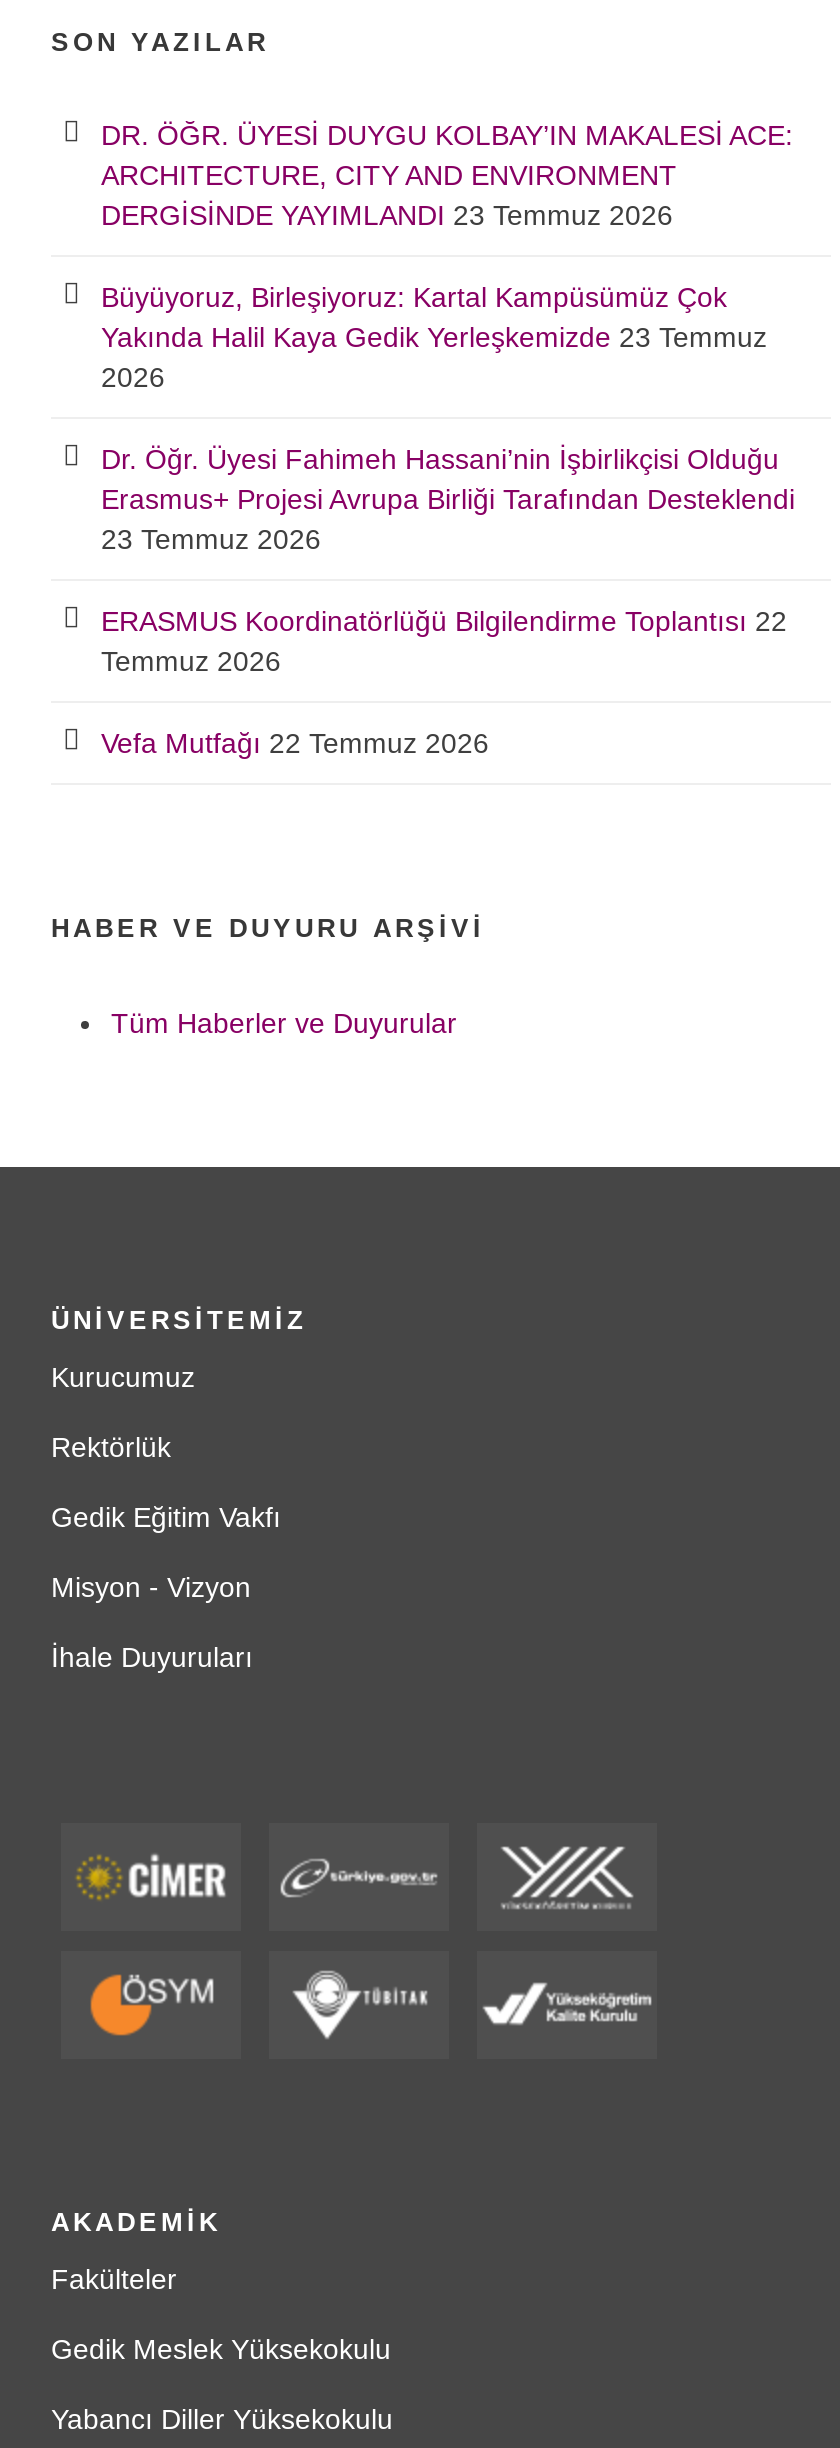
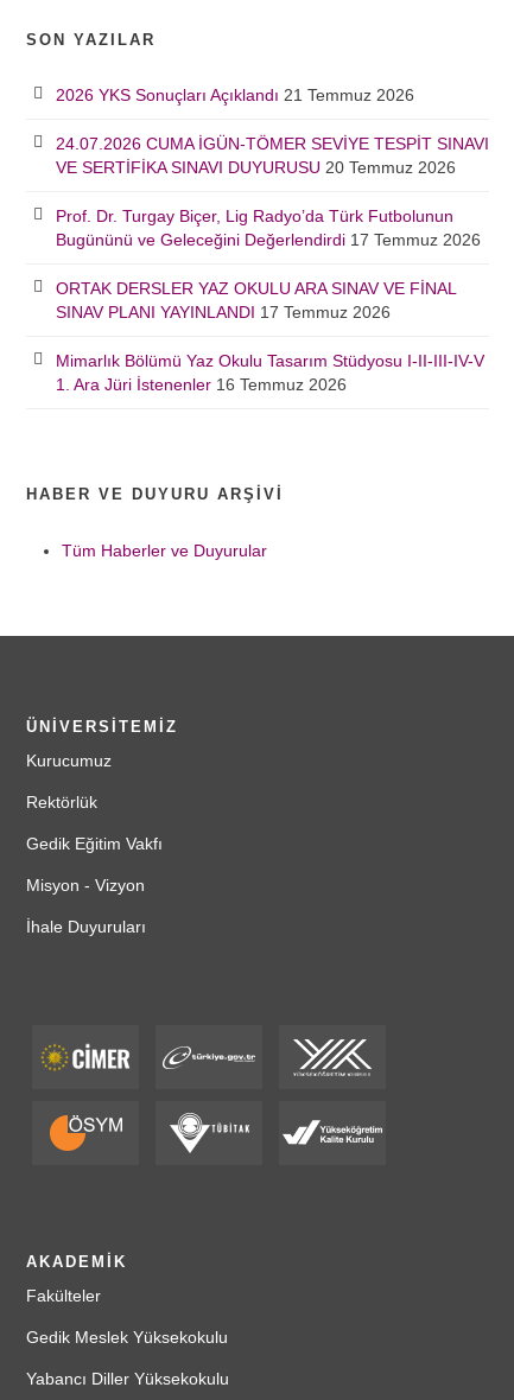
[101,119,793,231] DR. ÖĞR. ÜYESİ DUYGU KOLBAY’IN MAKALESİ ACE: | ARCHITECTURE, CITY AND ENVIRONMENT | DERGİSİNDE YAYIMLANDI 23 Temmuz 2026 -> [56,86,414,105] 2026 YKS Sonuçları Açıklandı 21 Temmuz 2026
[101,281,767,393] Büyüyoruz, Birleşiyoruz: Kartal Kampüsümüz Çok | Yakında Halil Kaya Gedik Yerleşkemizde 23 Temmuz | 2026 -> [56,134,489,177] 24.07.2026 CUMA İGÜN-TÖMER SEVİYE TESPİT SINAVI | VE SERTİFİKA SINAVI DUYURUSU 20 Temmuz 2026
[101,443,795,555] Dr. Öğr. Üyesi Fahimeh Hassani’nin İşbirlikçisi Olduğu | Erasmus+ Projesi Avrupa Birliği Tarafından Desteklendi | 23 Temmuz 2026 -> [56,207,481,249] Prof. Dr. Turgay Biçer, Lig Radyo’da Türk Futbolunun | Bugününü ve Geleceğini Değerlendirdi 17 Temmuz 2026
[101,605,787,677] ERASMUS Koordinatörlüğü Bilgilendirme Toplantısı 22 | Temmuz 2026 -> [56,279,456,322] ORTAK DERSLER YAZ OKULU ARA SINAV VE FİNAL | SINAV PLANI YAYINLANDI 17 Temmuz 2026
[101,727,489,759] Vefa Mutfağı 22 Temmuz 2026 -> [56,351,484,394] Mimarlık Bölümü Yaz Okulu Tasarım Stüdyosu I-II-III-IV-V | 1. Ara Jüri İstenenler 16 Temmuz 2026

